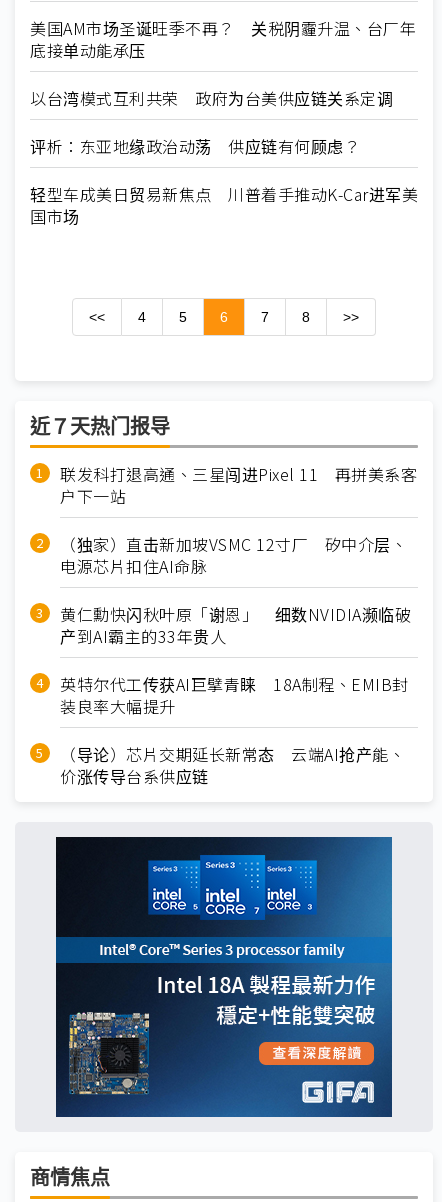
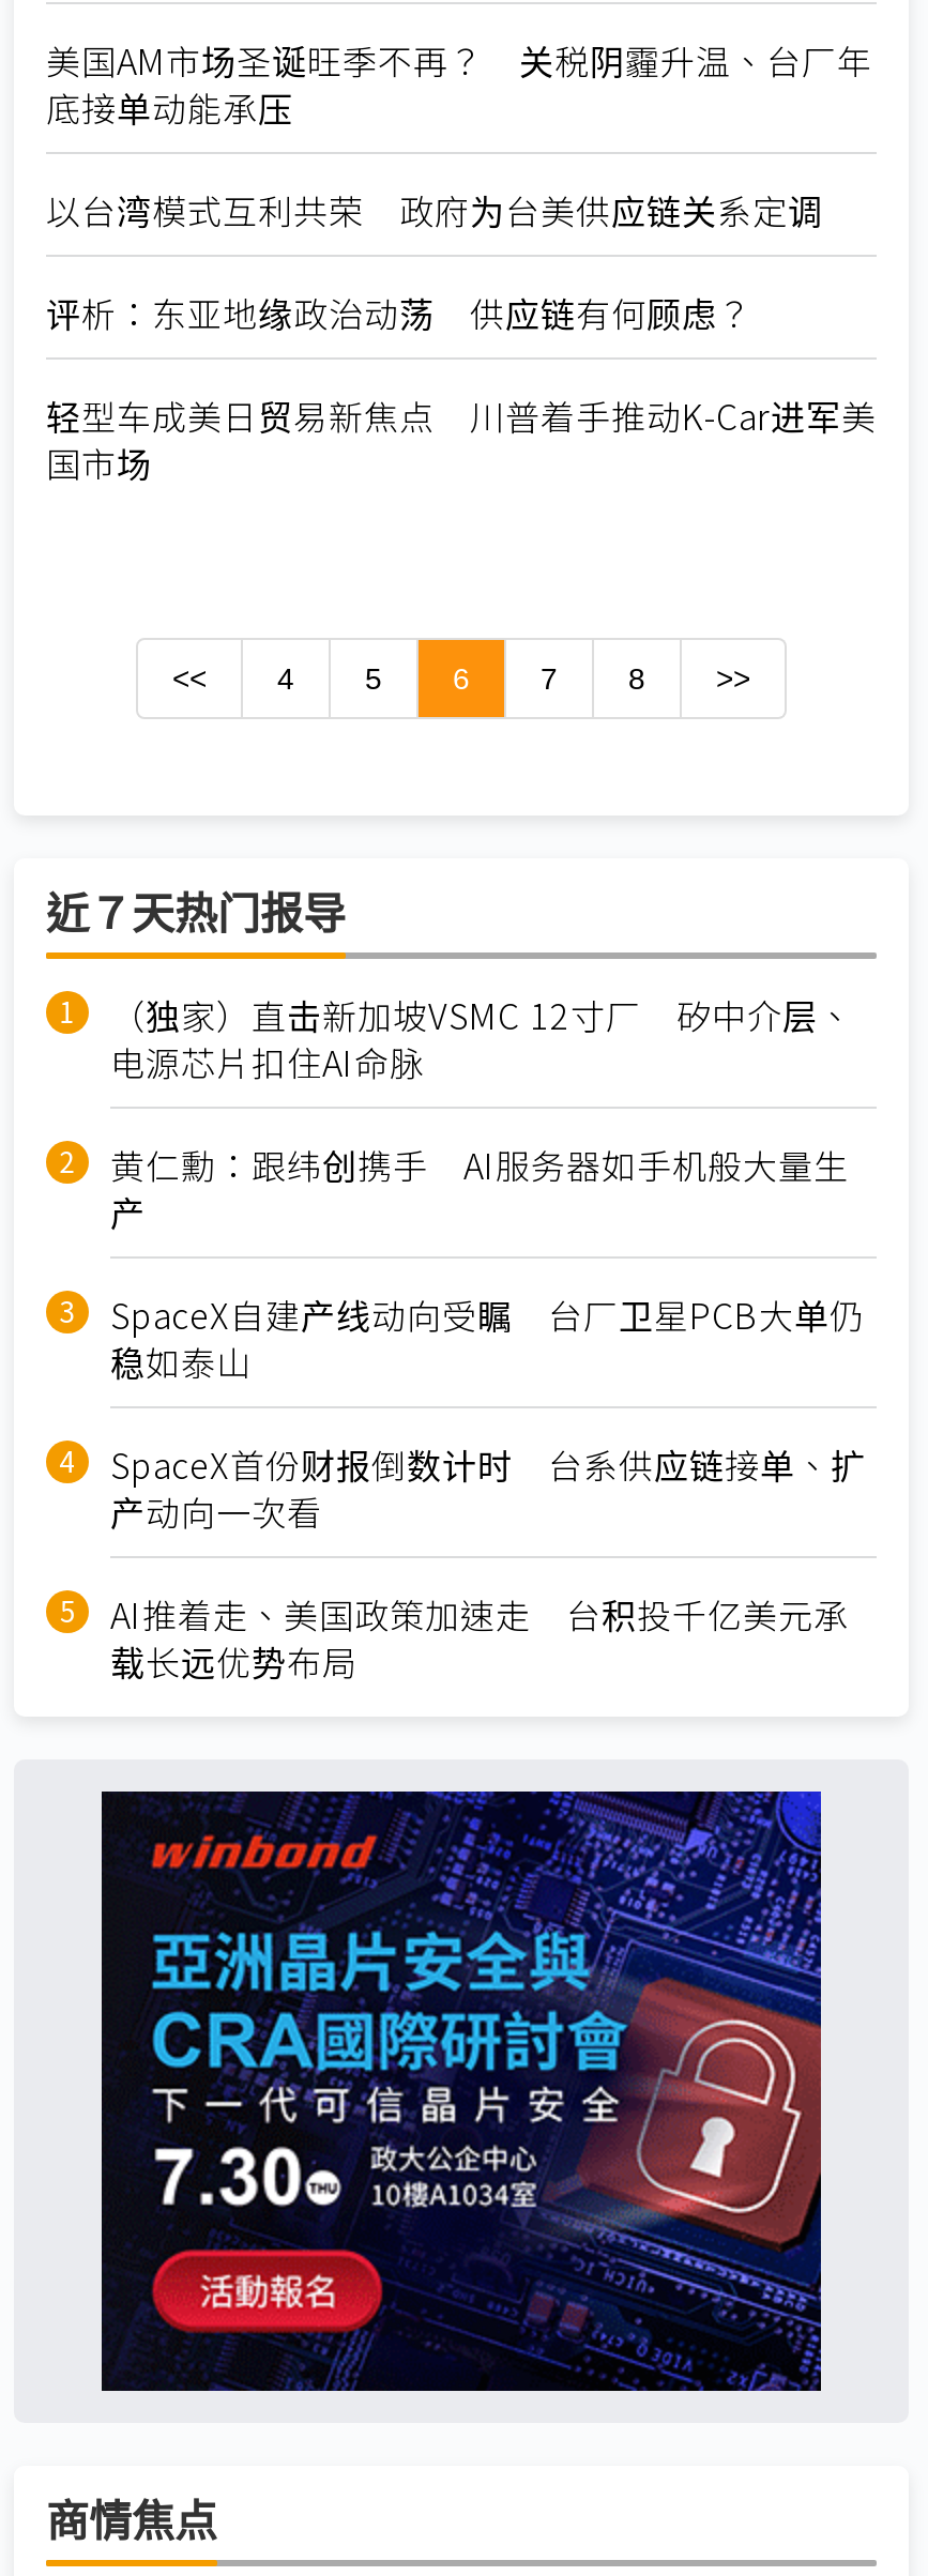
[60,462,417,508] 联发科打退高通、三星闯进Pixel 11 再拼美系客 | 户下一站 -> none
moved [60,532,407,578] -> [110,989,853,1087]: （独家）直击新加坡VSMC 12寸厂 矽中介层、 | 电源芯片扣住AI命脉
[60,602,411,788] 黄仁勳快闪秋叶原「谢恩」 细数NVIDIA濒临破 | 产到AI霸主的33年贵人 | 英特尔代工传获AI巨擘青睐 18A制程、EMIB封 | 装良率大幅提升 | （导论）芯片交期延长新常态 云端AI抢产能、 | 价涨传导台系供应链 -> [110,1138,866,1686] 黄仁勳：跟纬创携手 AI服务器如手机般大量生 | 产 | SpaceX自建产线动向受瞩 台厂卫星PCB大单仍 | 稳如泰山 | SpaceX首份财报倒数计时 台系供应链接单、扩 | 产动向一次看 | AI推着走、美国政策加速走 台积投千亿美元承 | 载长远优势布局
[55,843,393,1118] [image] -> [102,1789,823,2393] [image]

